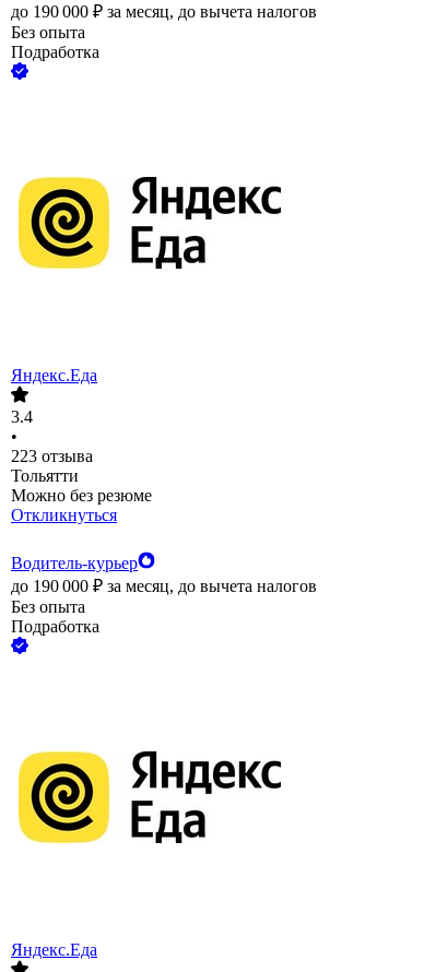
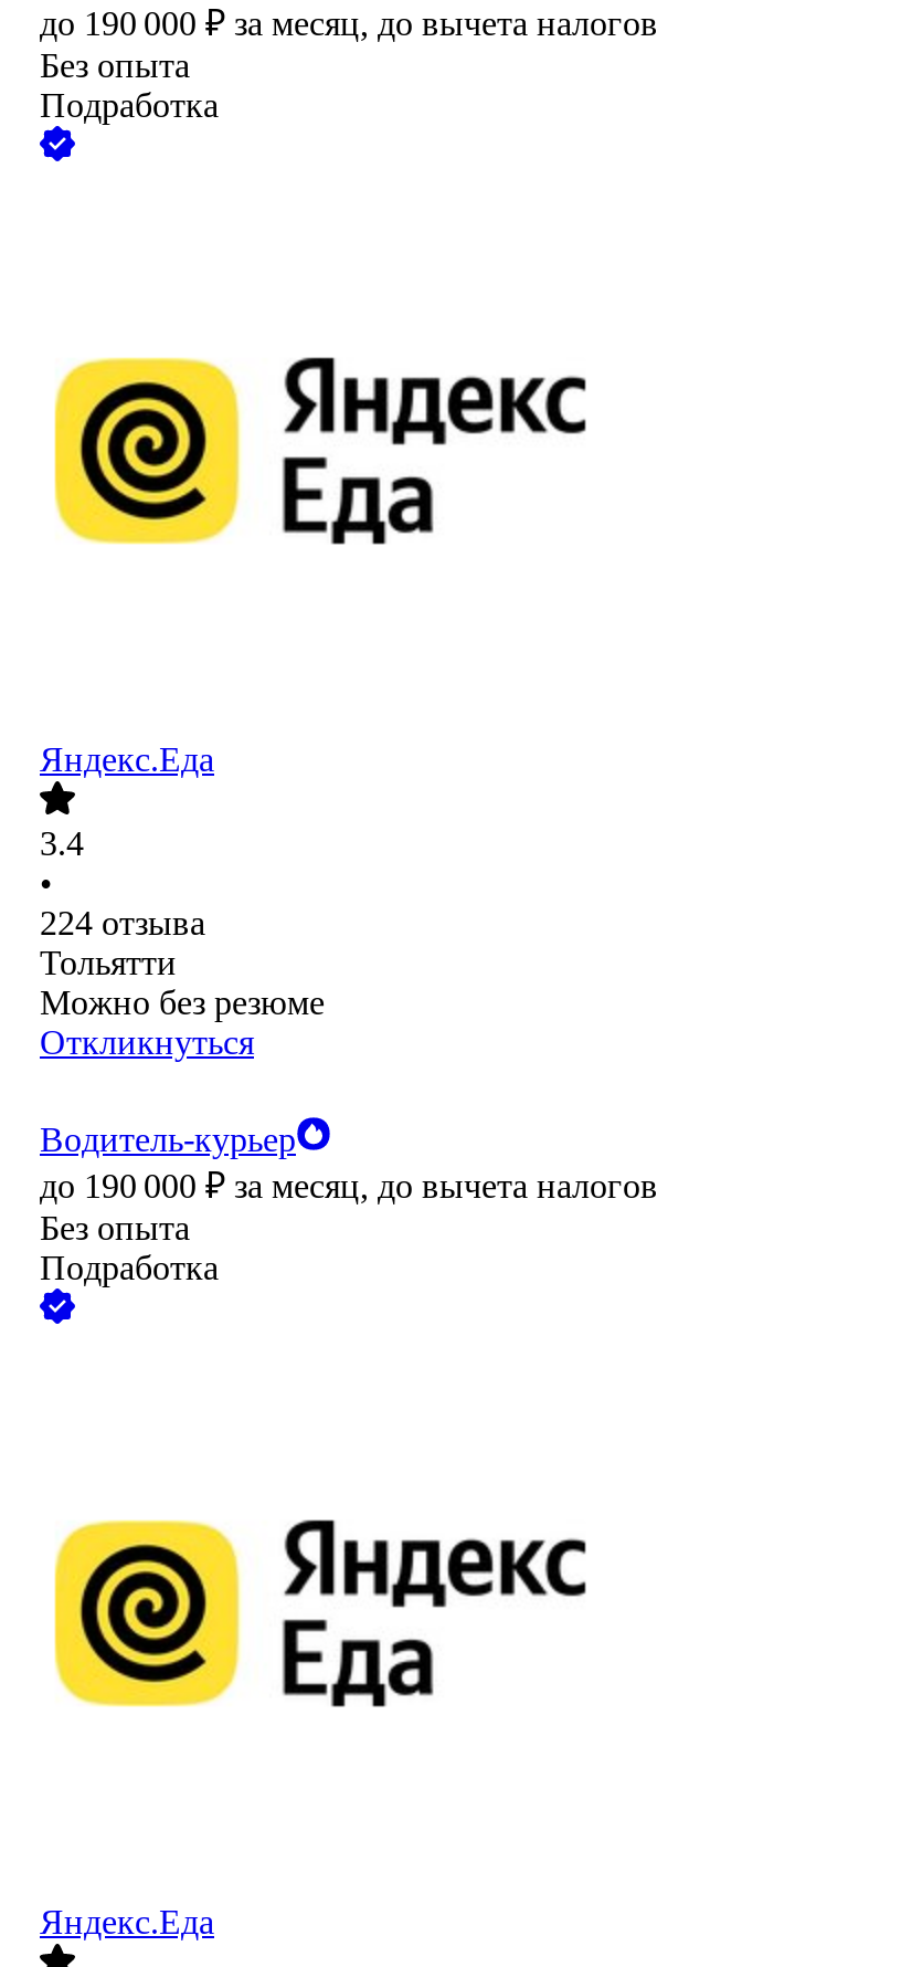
[11,447,93,466] 223 отзыва -> [40,905,205,942] 224 отзыва

